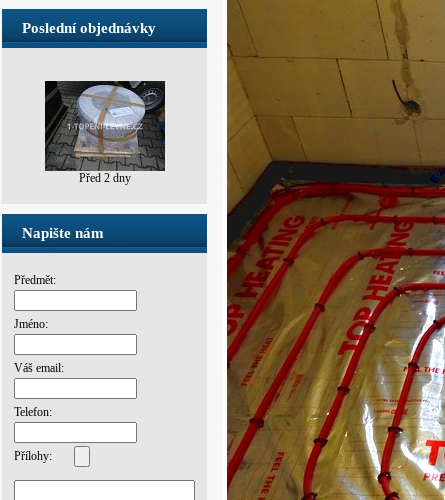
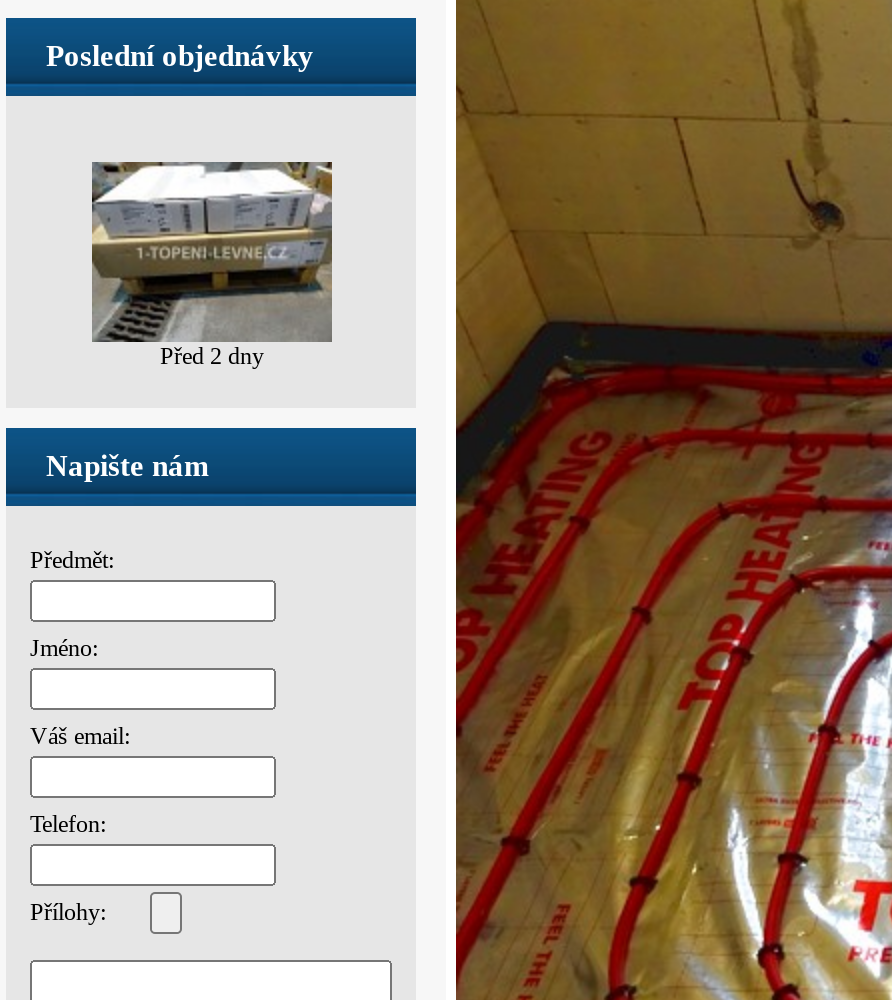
[44,81,166,170] [image] -> [90,162,334,338] [image]

